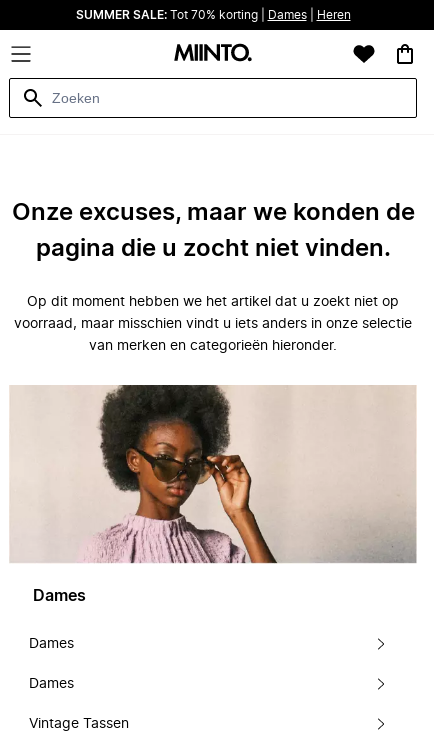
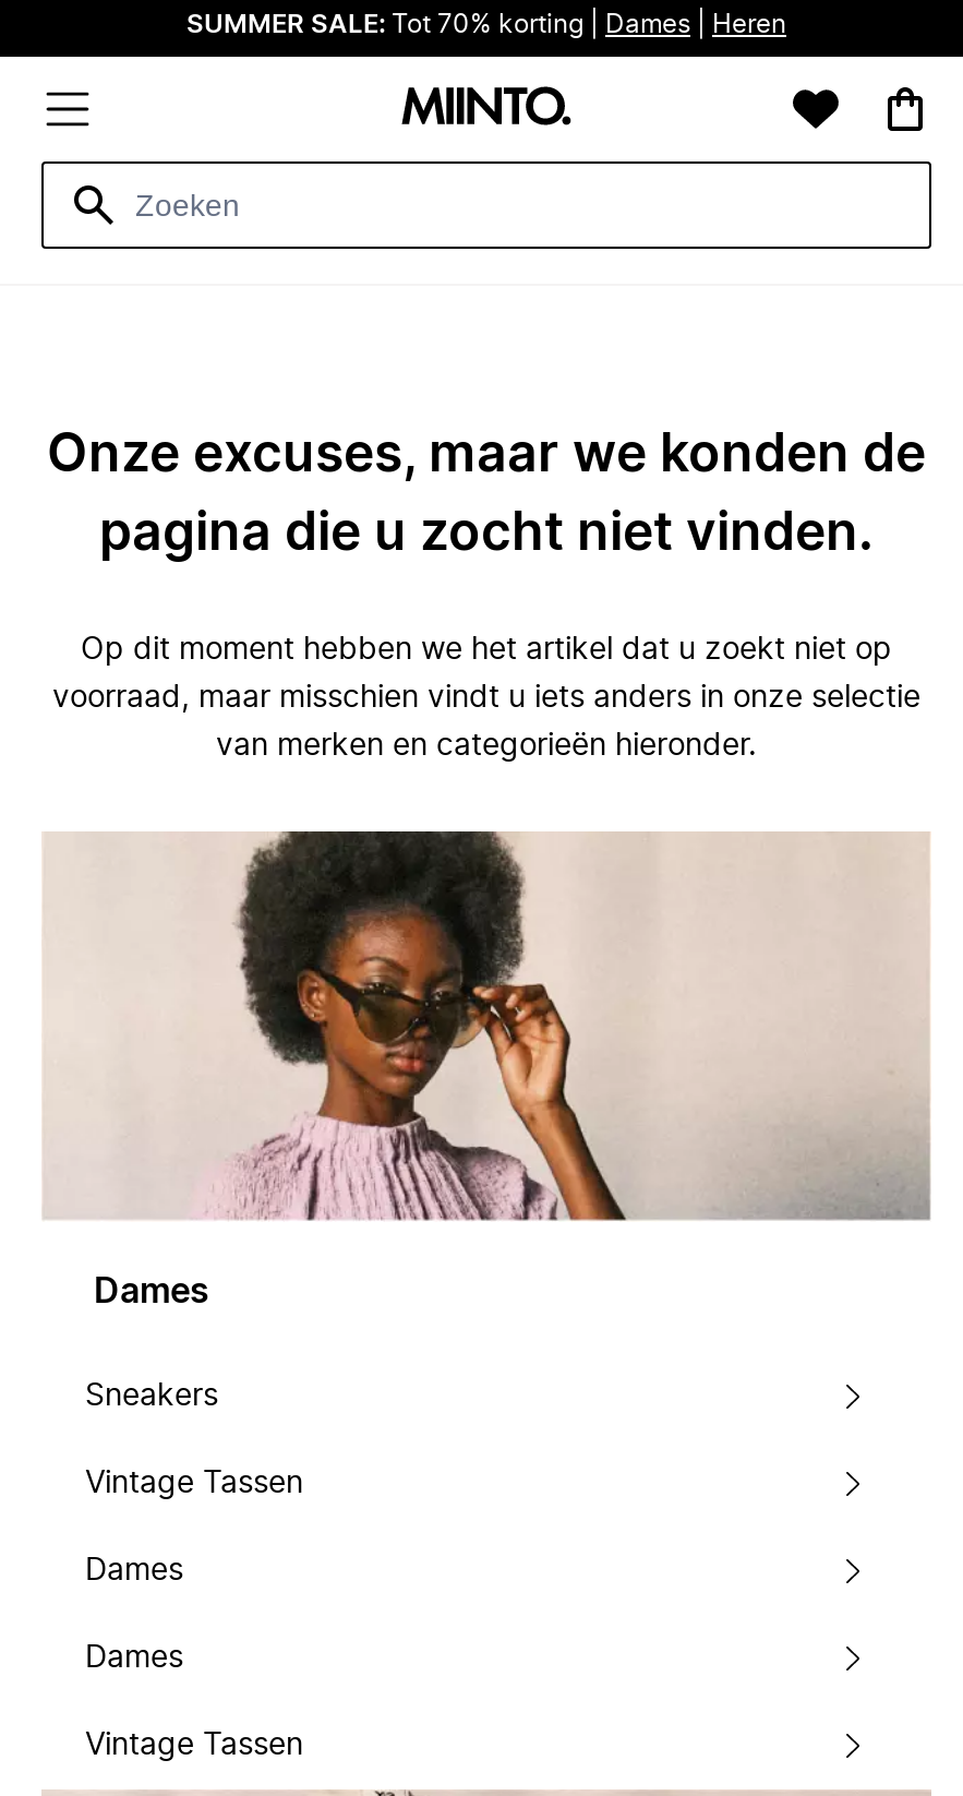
none -> [85,1380,303,1498] Sneakers | Vintage Tassen

